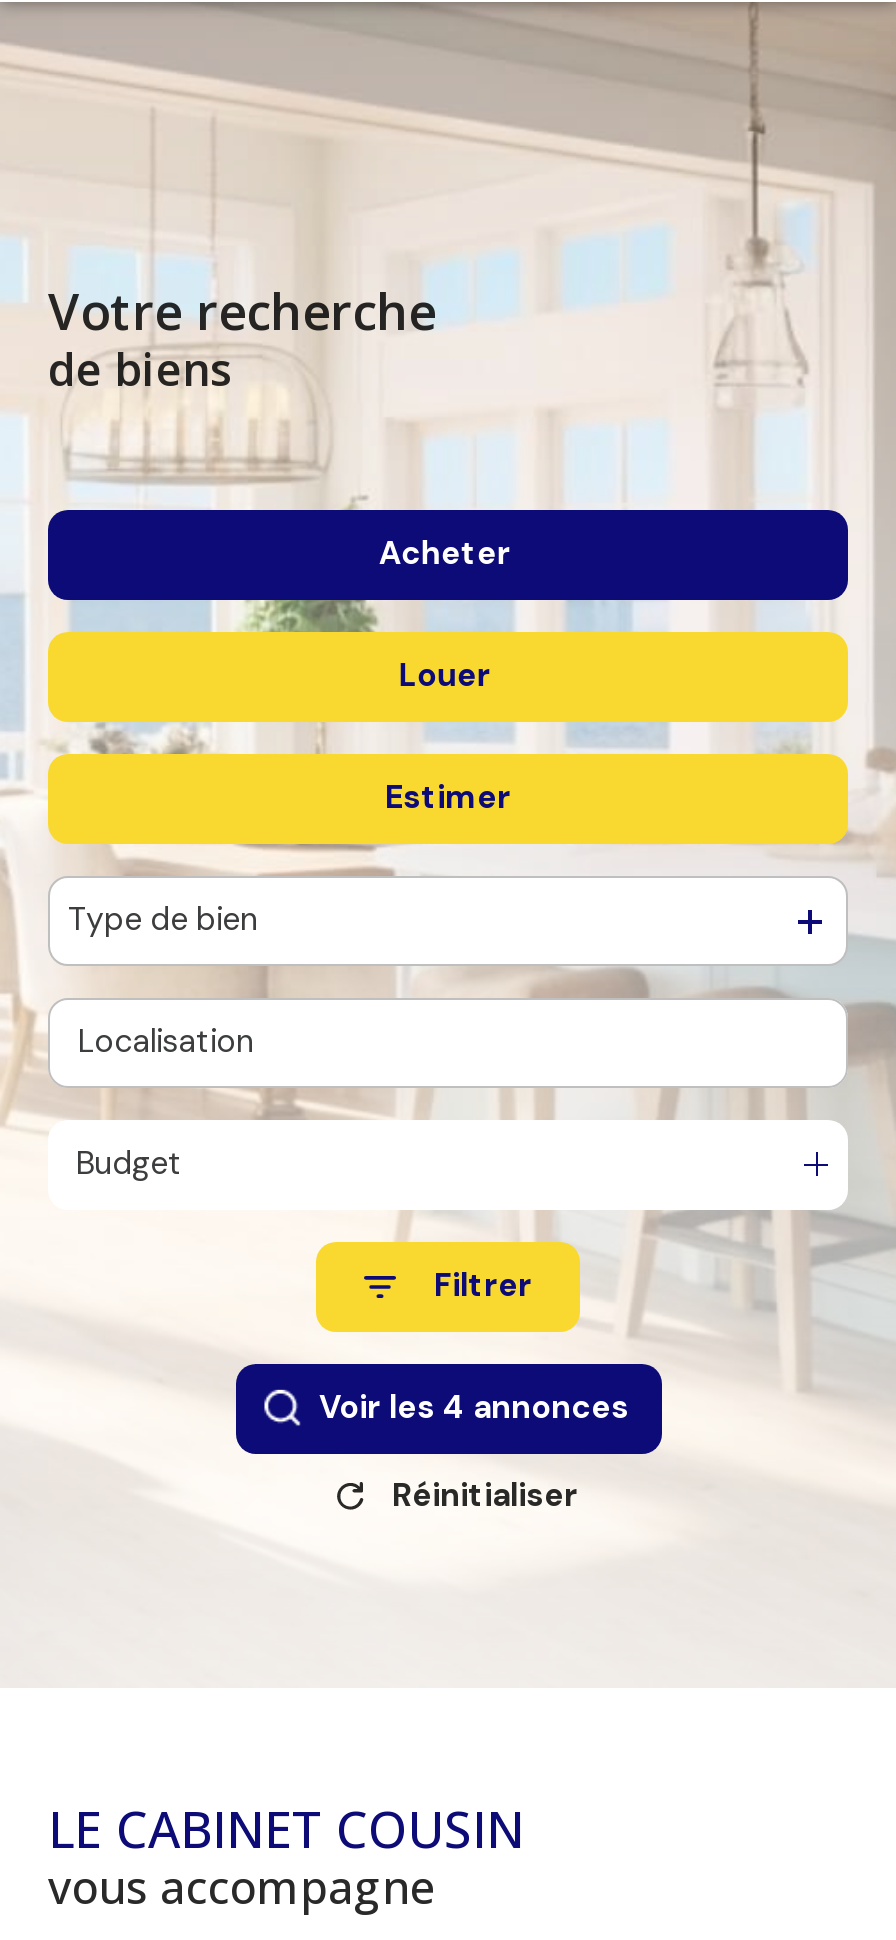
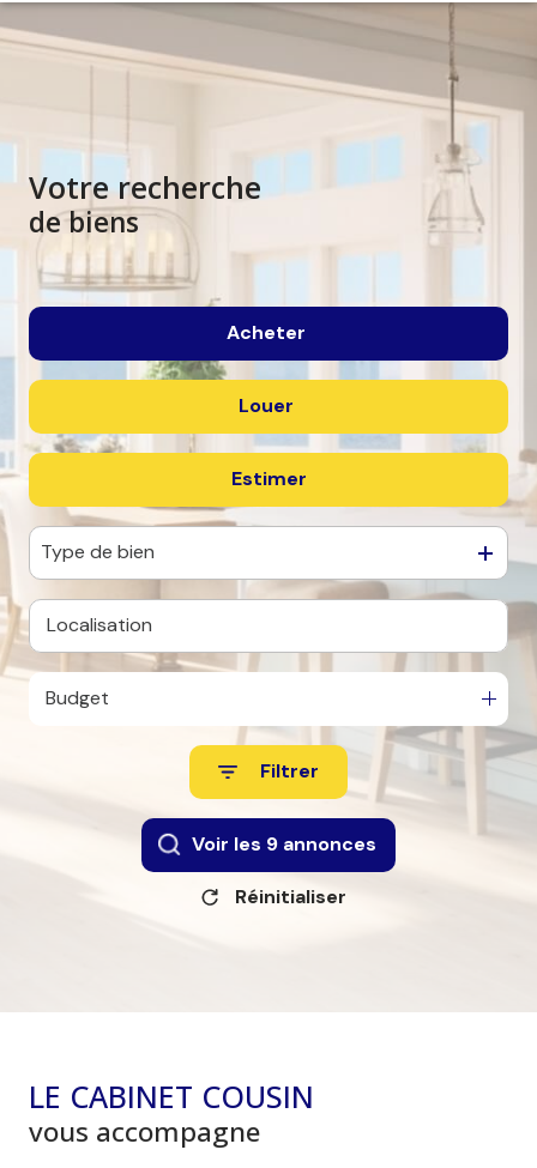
[319,1387,629,1429] Voir les 4 annonces -> [192,832,376,857] Voir les 9 annonces

